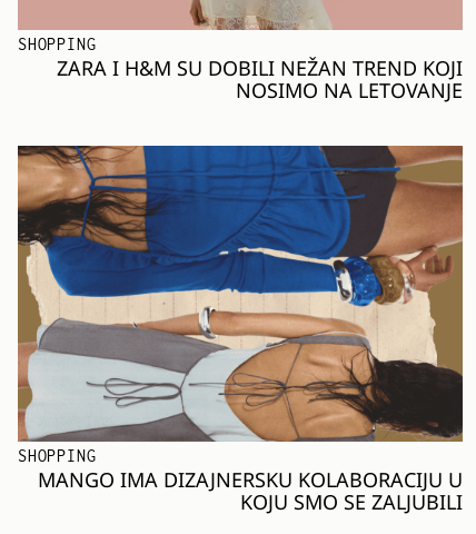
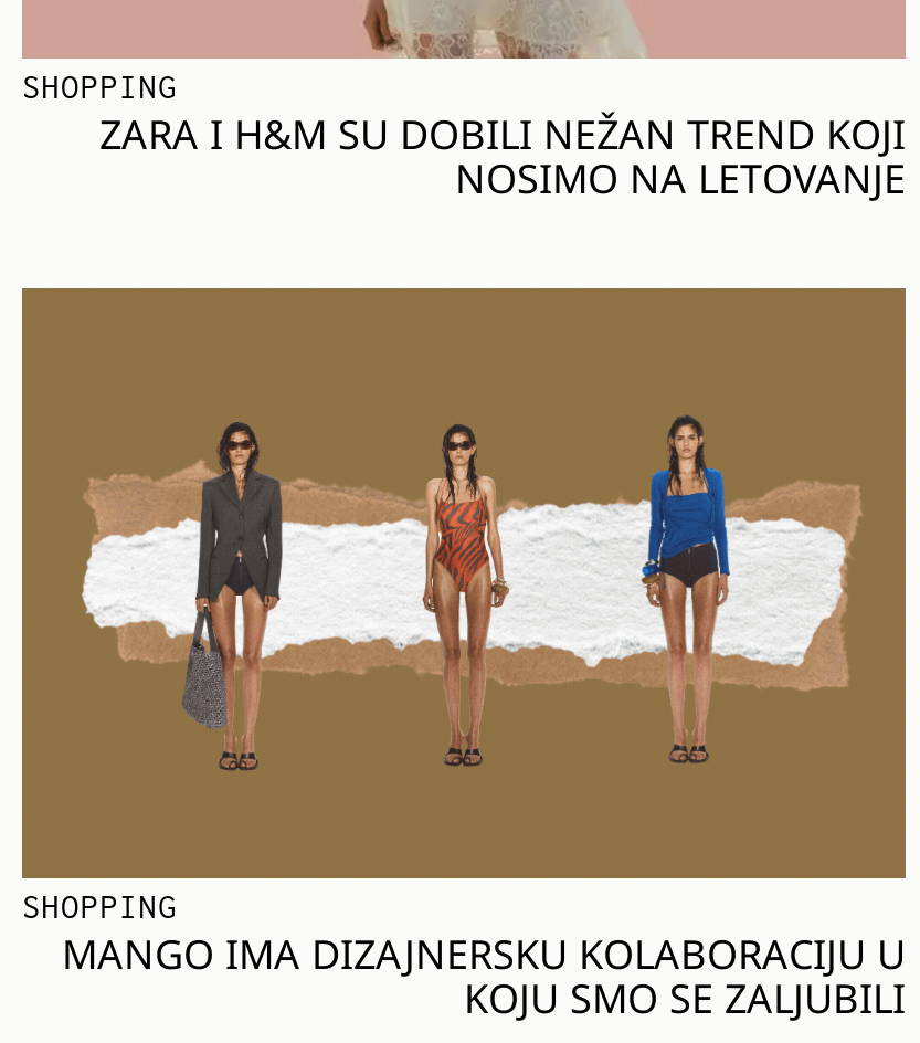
[17,145,464,443] [image] -> [20,285,908,882] [image]

